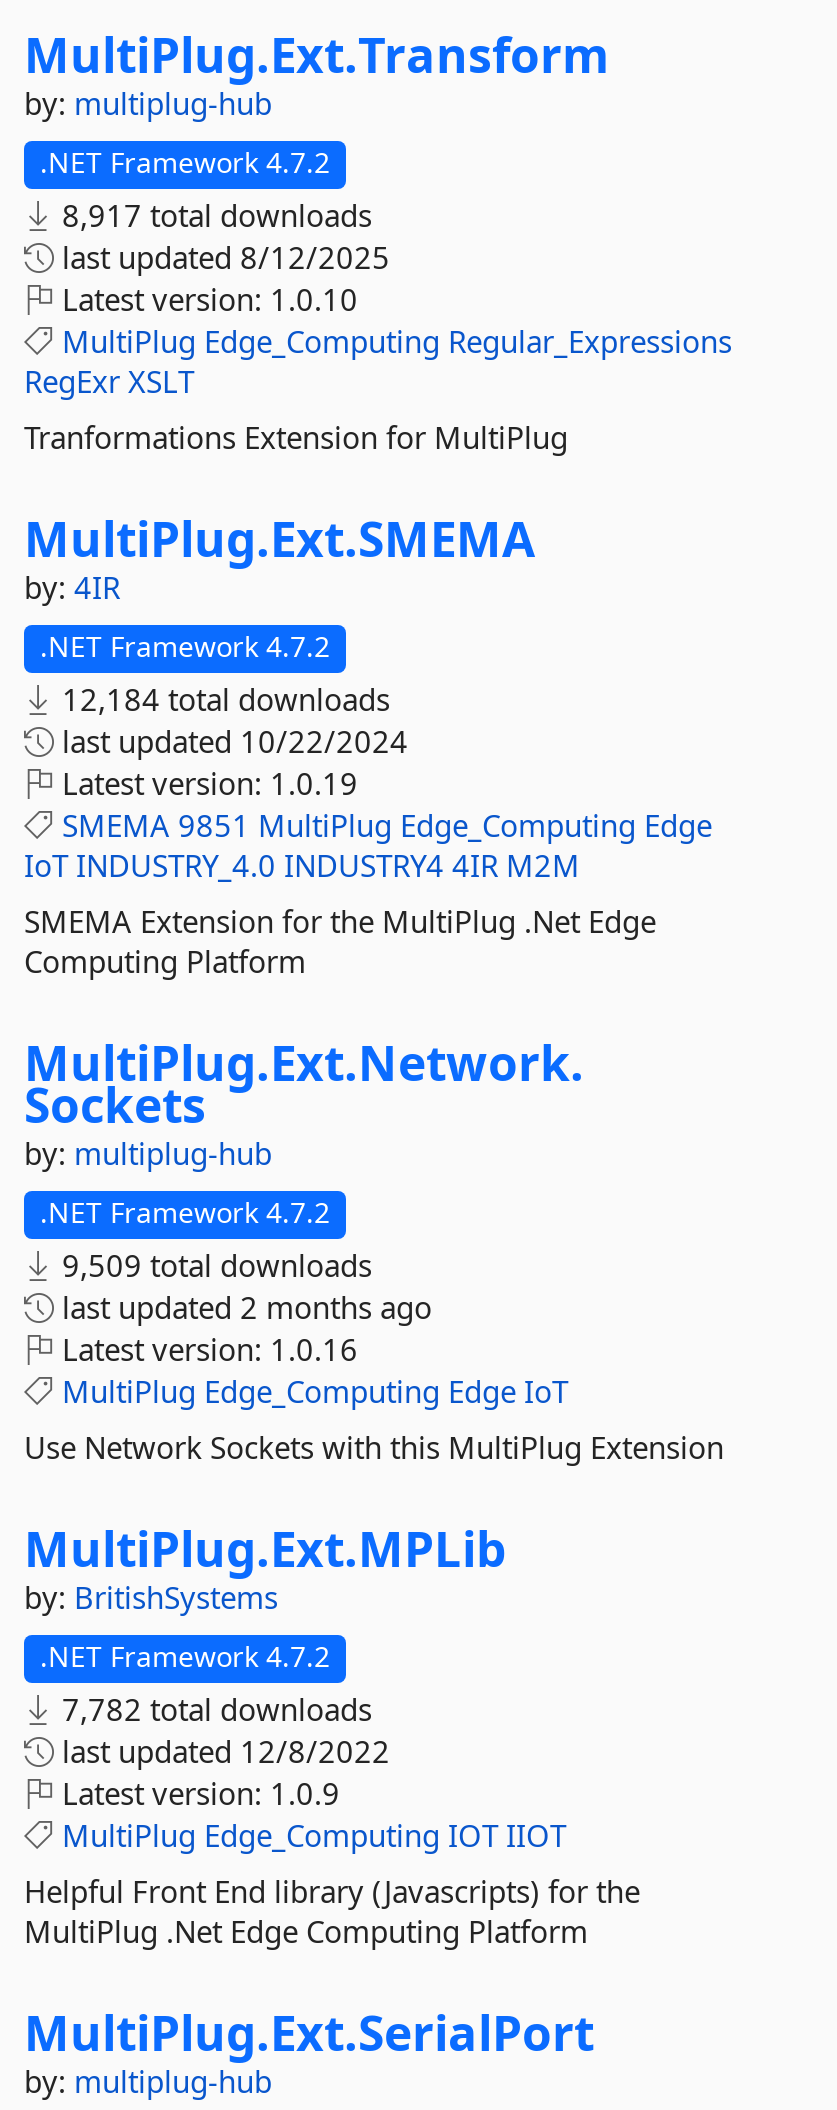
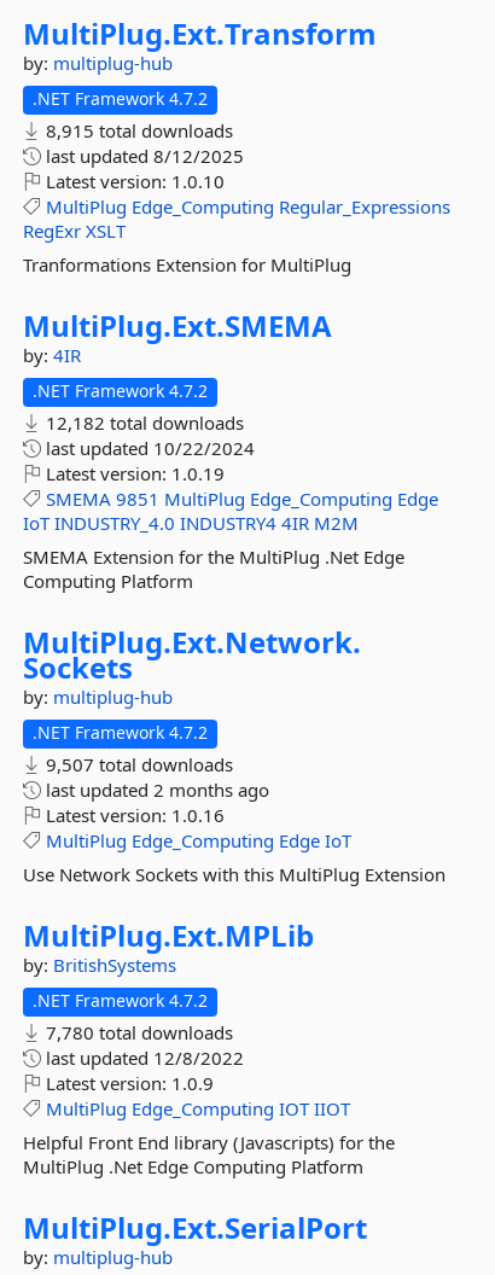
[54,195,372,235] 8,917 total downloads -> [41,118,233,142] 8,915 total downloads
[54,679,390,719] 12,184 total downloads -> [41,411,244,435] 12,182 total downloads
[54,1245,372,1285] 9,509 total downloads -> [41,752,233,776] 9,507 total downloads
[54,1689,372,1729] 7,782 total downloads -> [41,1020,233,1044] 7,780 total downloads

